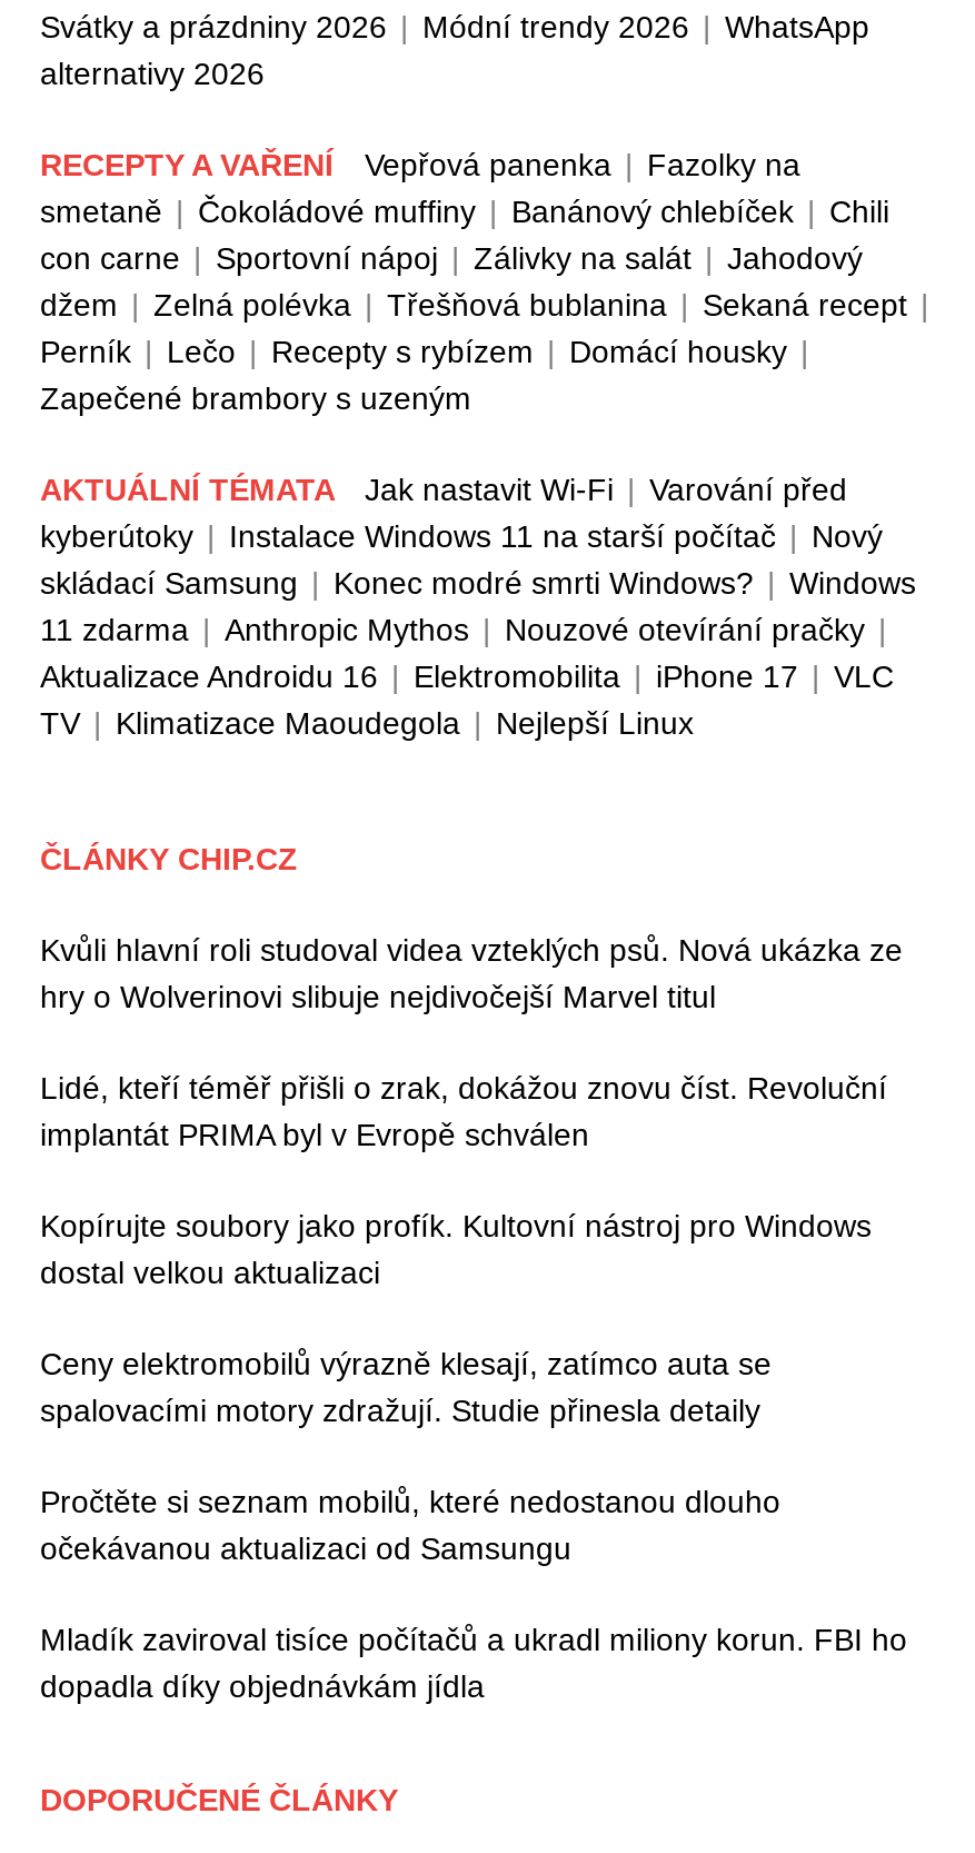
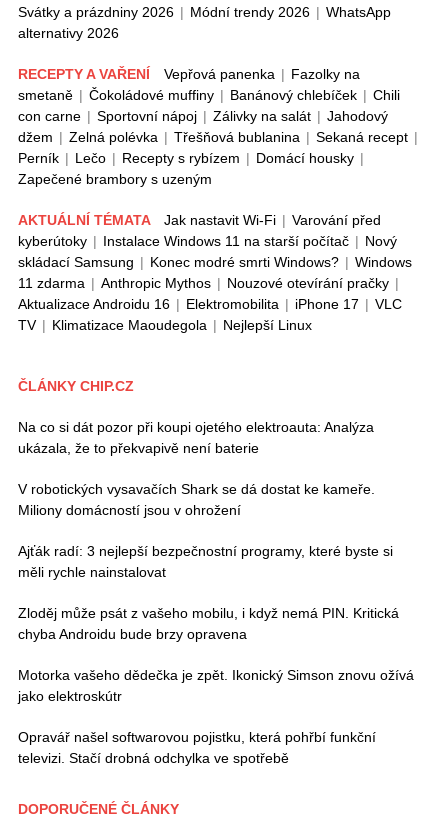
[40,931,903,1013] Kvůli hlavní roli studoval videa vzteklých psů. Nová ukázka ze | hry o Wolverinovi slibuje nejdivočejší Marvel titul -> [18,419,374,456] Na co si dát pozor při koupi ojetého elektroauta: Analýza | ukázala, že to překvapivě není baterie
[40,1069,887,1151] Lidé, kteří téměř přišli o zrak, dokážou znovu číst. Revoluční | implantát PRIMA byl v Evropě schválen -> [18,481,375,518] V robotických vysavačích Shark se dá dostat ke kameře. | Miliony domácností jsou v ohrožení
[40,1207,872,1289] Kopírujte soubory jako profík. Kultovní nástroj pro Windows | dostal velkou aktualizaci -> [18,543,393,580] Ajťák radí: 3 nejlepší bezpečnostní programy, které byste si | měli rychle nainstalovat
[40,1345,772,1427] Ceny elektromobilů výrazně klesají, zatímco auta se | spalovacími motory zdražují. Studie přinesla detaily -> [18,605,399,642] Zloděj může psát z vašeho mobilu, i když nemá PIN. Kritická | chyba Androidu bude brzy opravena
[40,1483,780,1565] Pročtěte si seznam mobilů, které nedostanou dlouho | očekávanou aktualizaci od Samsungu -> [18,667,414,704] Motorka vašeho dědečka je zpět. Ikonický Simson znovu ožívá | jako elektroskútr
[40,1621,907,1703] Mladík zaviroval tisíce počítačů a ukradl miliony korun. FBI ho | dopadla díky objednávkám jídla -> [18,729,376,766] Opravář našel softwarovou pojistku, která pohřbí funkční | televizi. Stačí drobná odchylka ve spotřebě

